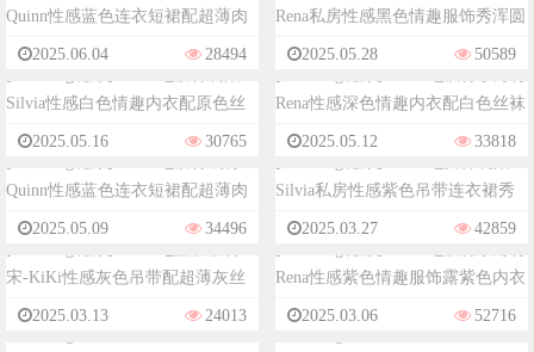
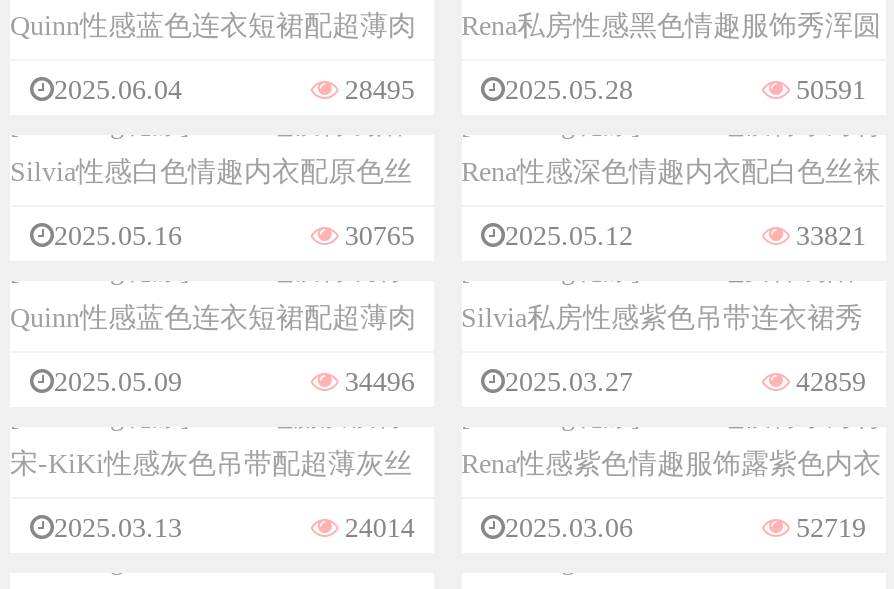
[205,46,247,63] 28494 -> [345,75,415,105] 28495
[474,46,516,63] 50589 -> [796,75,866,105] 50591
[474,132,516,150] 33818 -> [796,221,866,251] 33821
[205,306,247,324] 24013 -> [345,512,415,542] 24014
[474,306,516,324] 52716 -> [796,512,866,542] 52719

